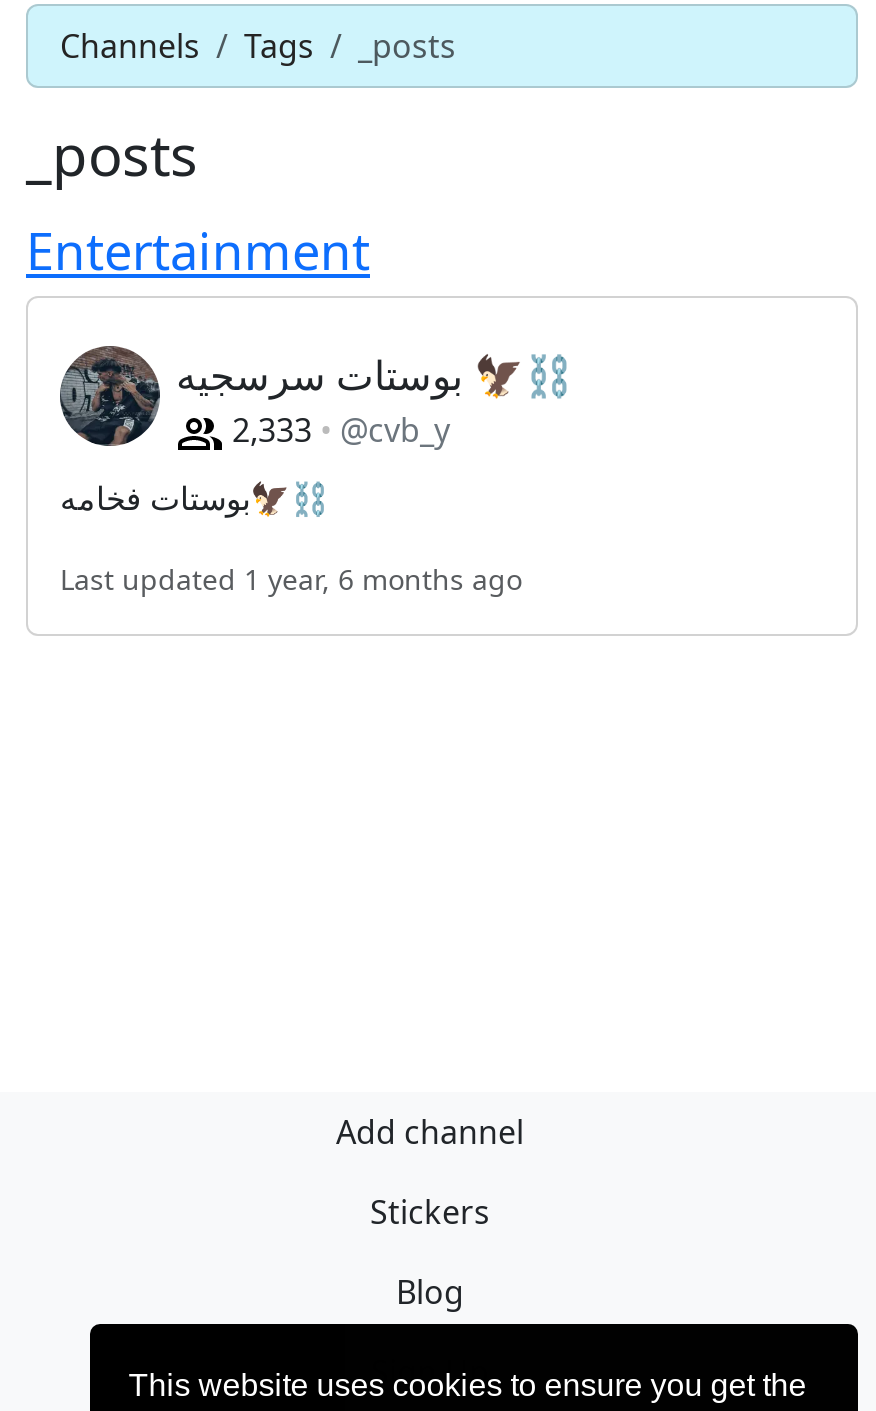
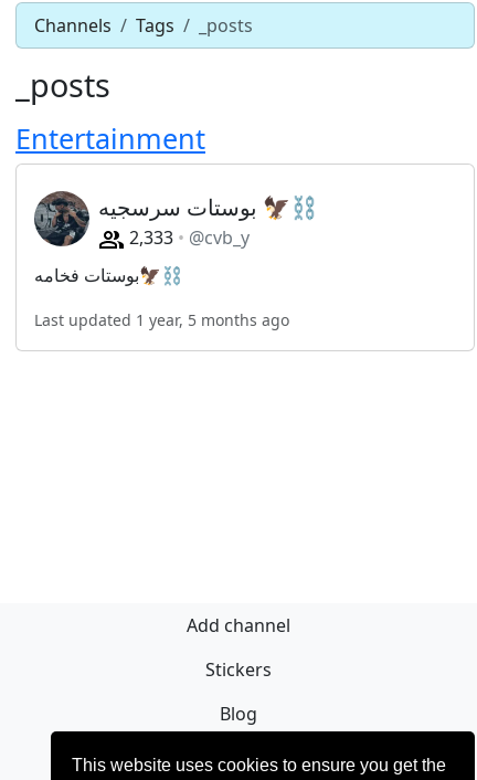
[60,559,522,597] Last updated 1 year, 6 months ago -> [34,309,289,330] Last updated 1 year, 5 months ago

